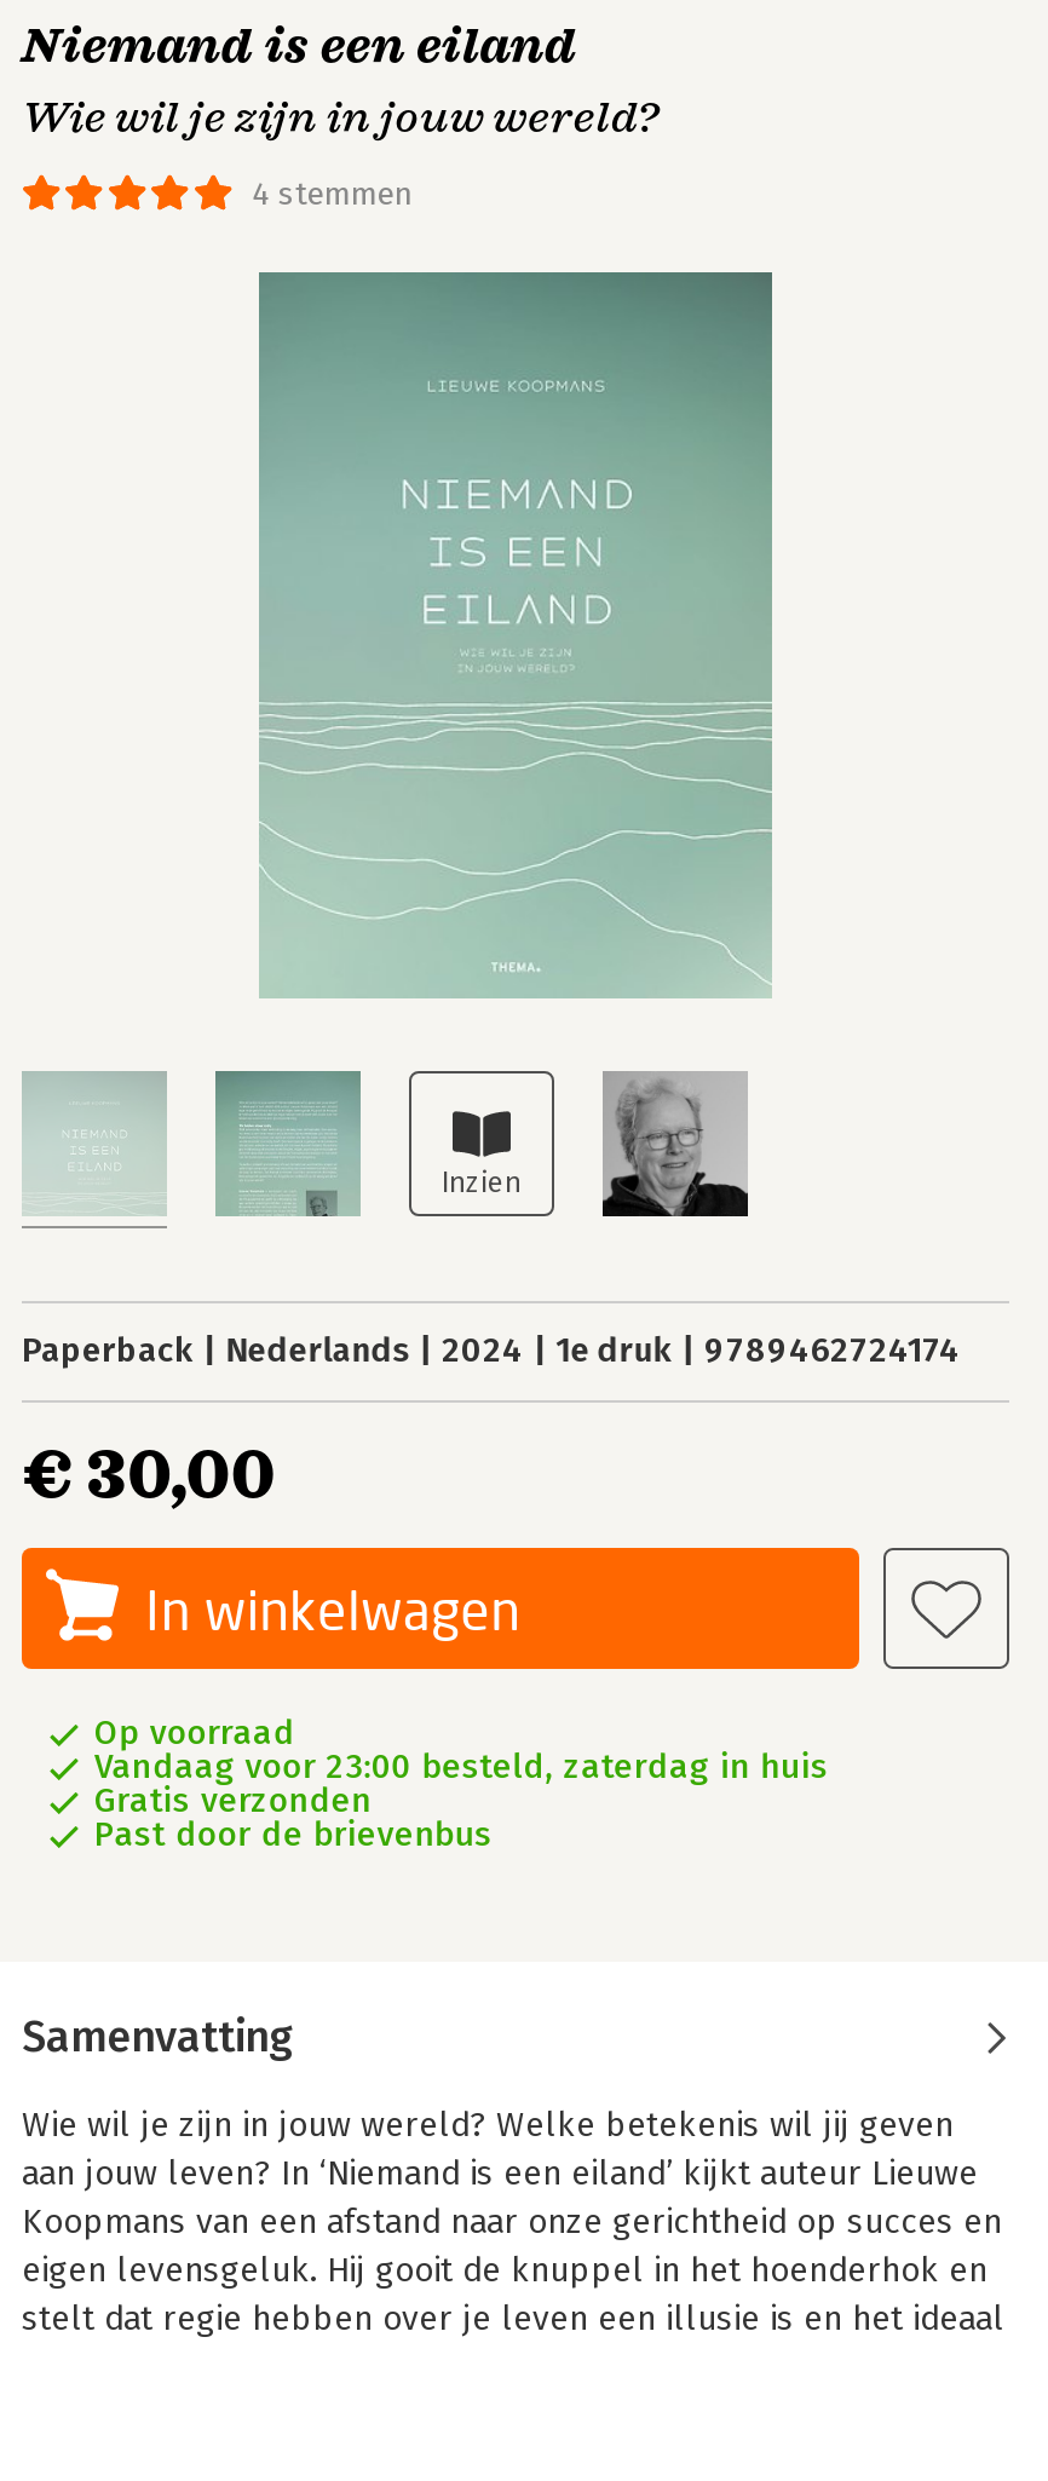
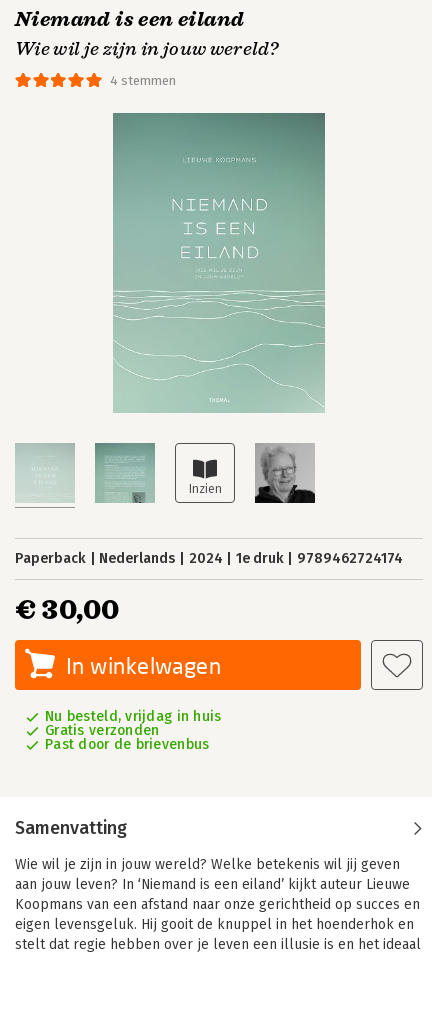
[94,1712,828,1788] Op voorraad | Vandaag voor 23:00 besteld, zaterdag in huis -> [45,708,222,725] Nu besteld, vrijdag in huis

